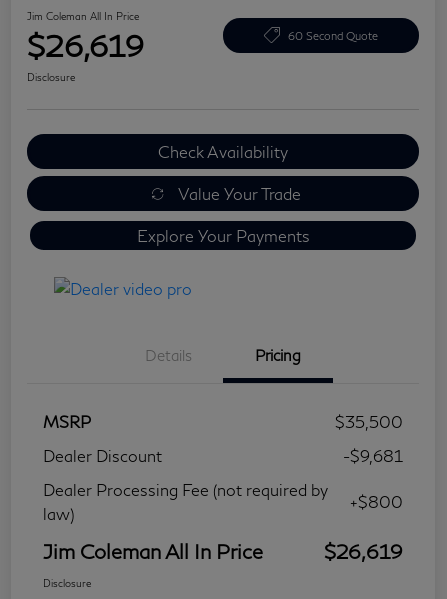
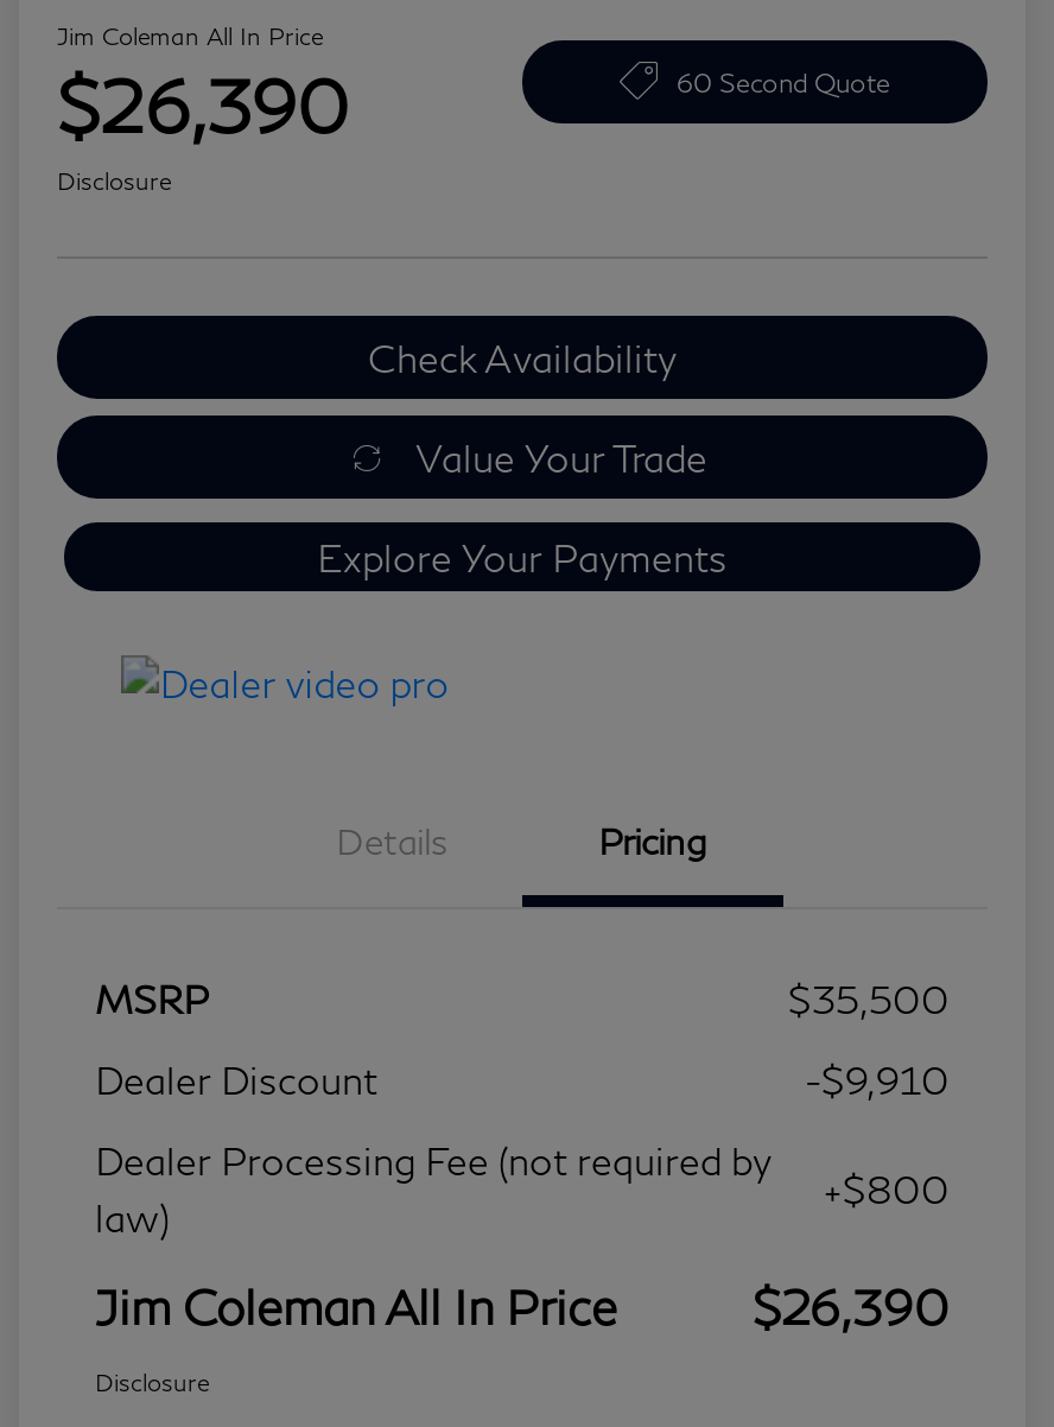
[27,27,144,63] $26,619 -> [57,62,349,148] $26,390
[343,446,403,465] -$9,681 -> [805,1057,950,1102] -$9,910
[324,539,403,563] $26,619 -> [753,1278,950,1335] $26,390

